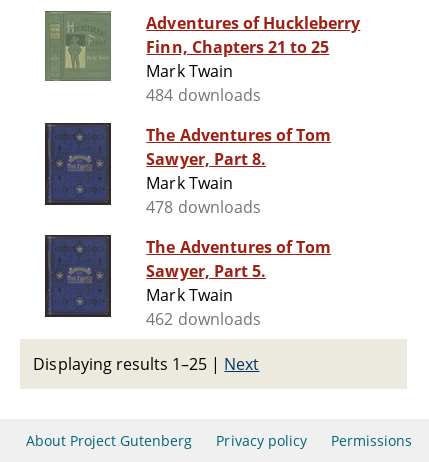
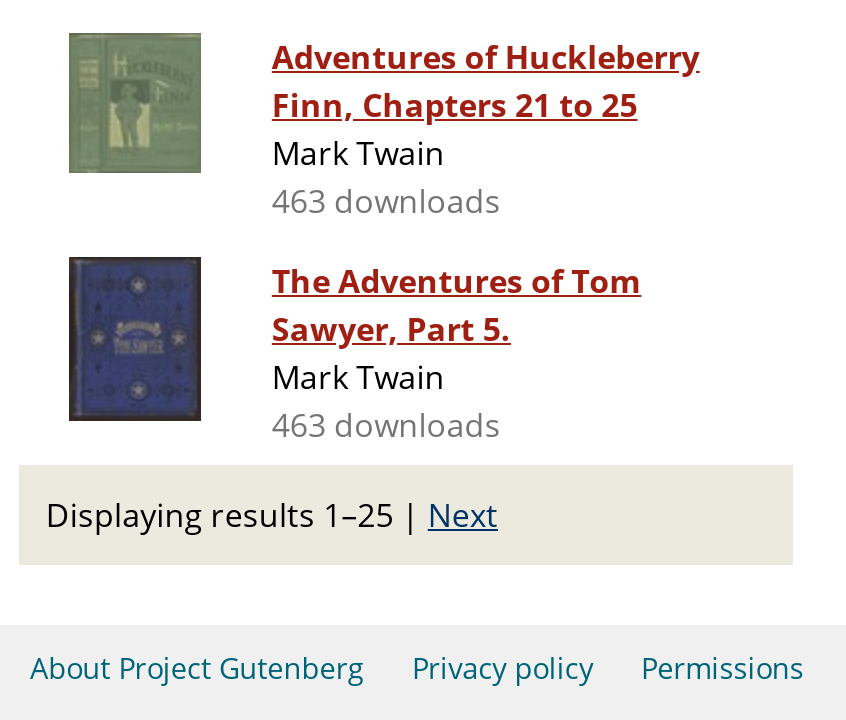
[146,84,331,218] 484 downloads | The Adventures of Tom | Sawyer, Part 8. | Mark Twain | 478 downloads -> [272,179,501,223] 463 downloads
[146,308,261,330] 462 downloads -> [272,403,501,447] 463 downloads

